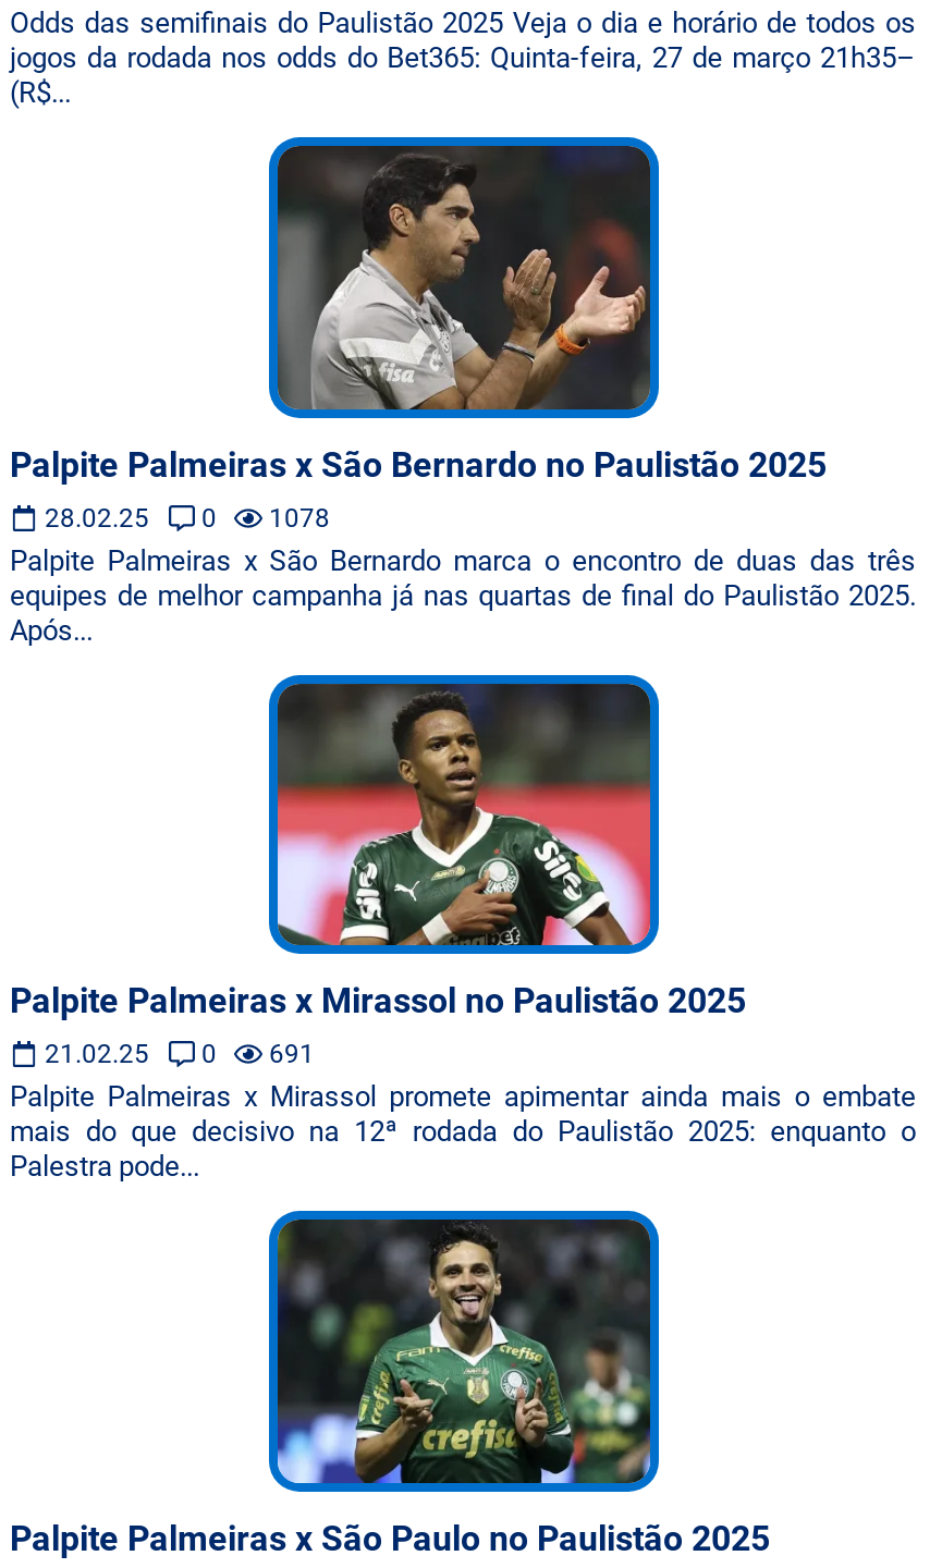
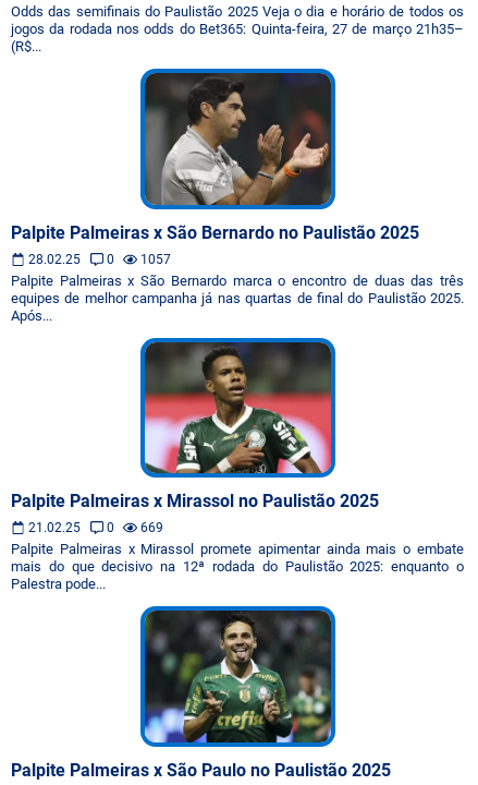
[45,502,330,533] 28.02.25 0 1078 -> [28,251,171,267] 28.02.25 0 1057
[45,1039,315,1070] 21.02.25 0 691 -> [28,520,163,536] 21.02.25 0 669

